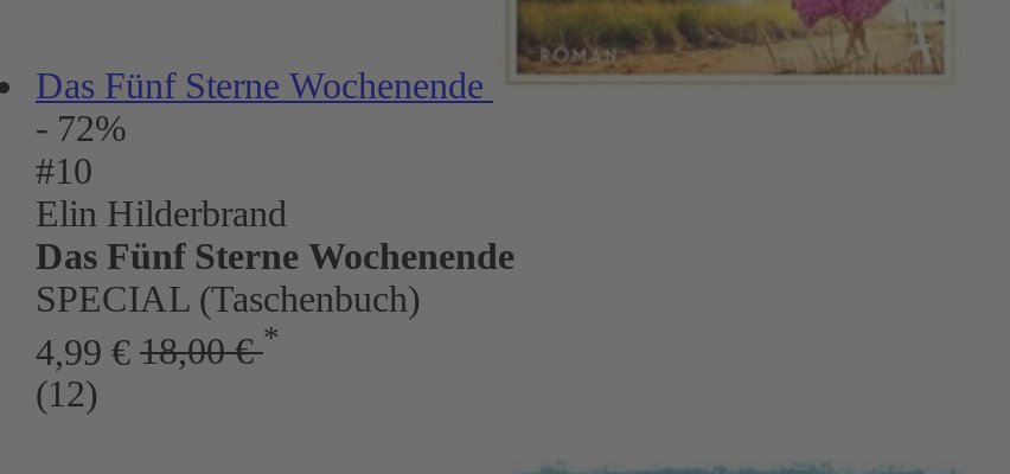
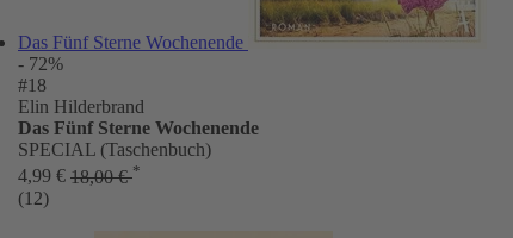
[36,150,92,190] #10 -> [18,75,47,95] #18

